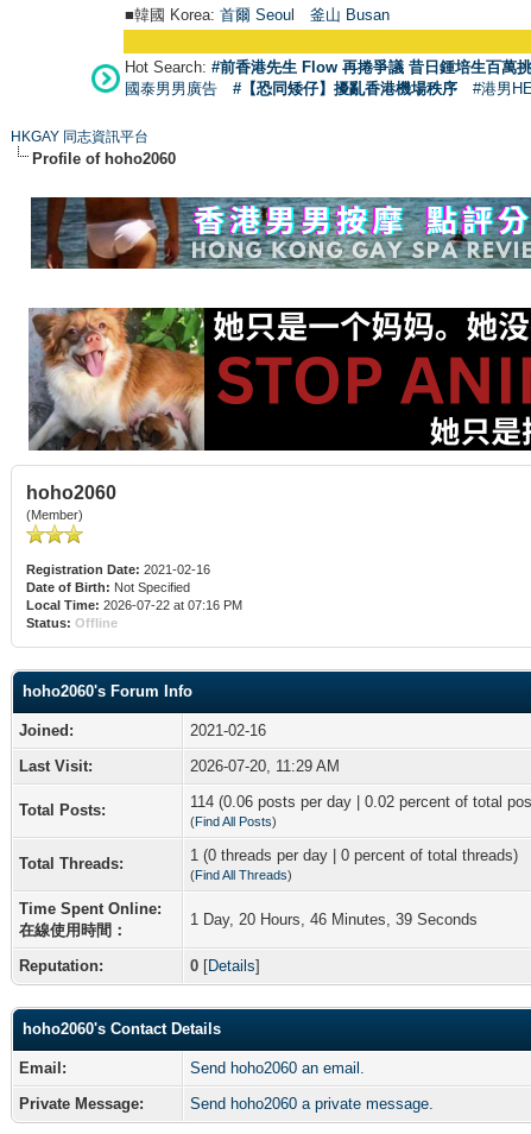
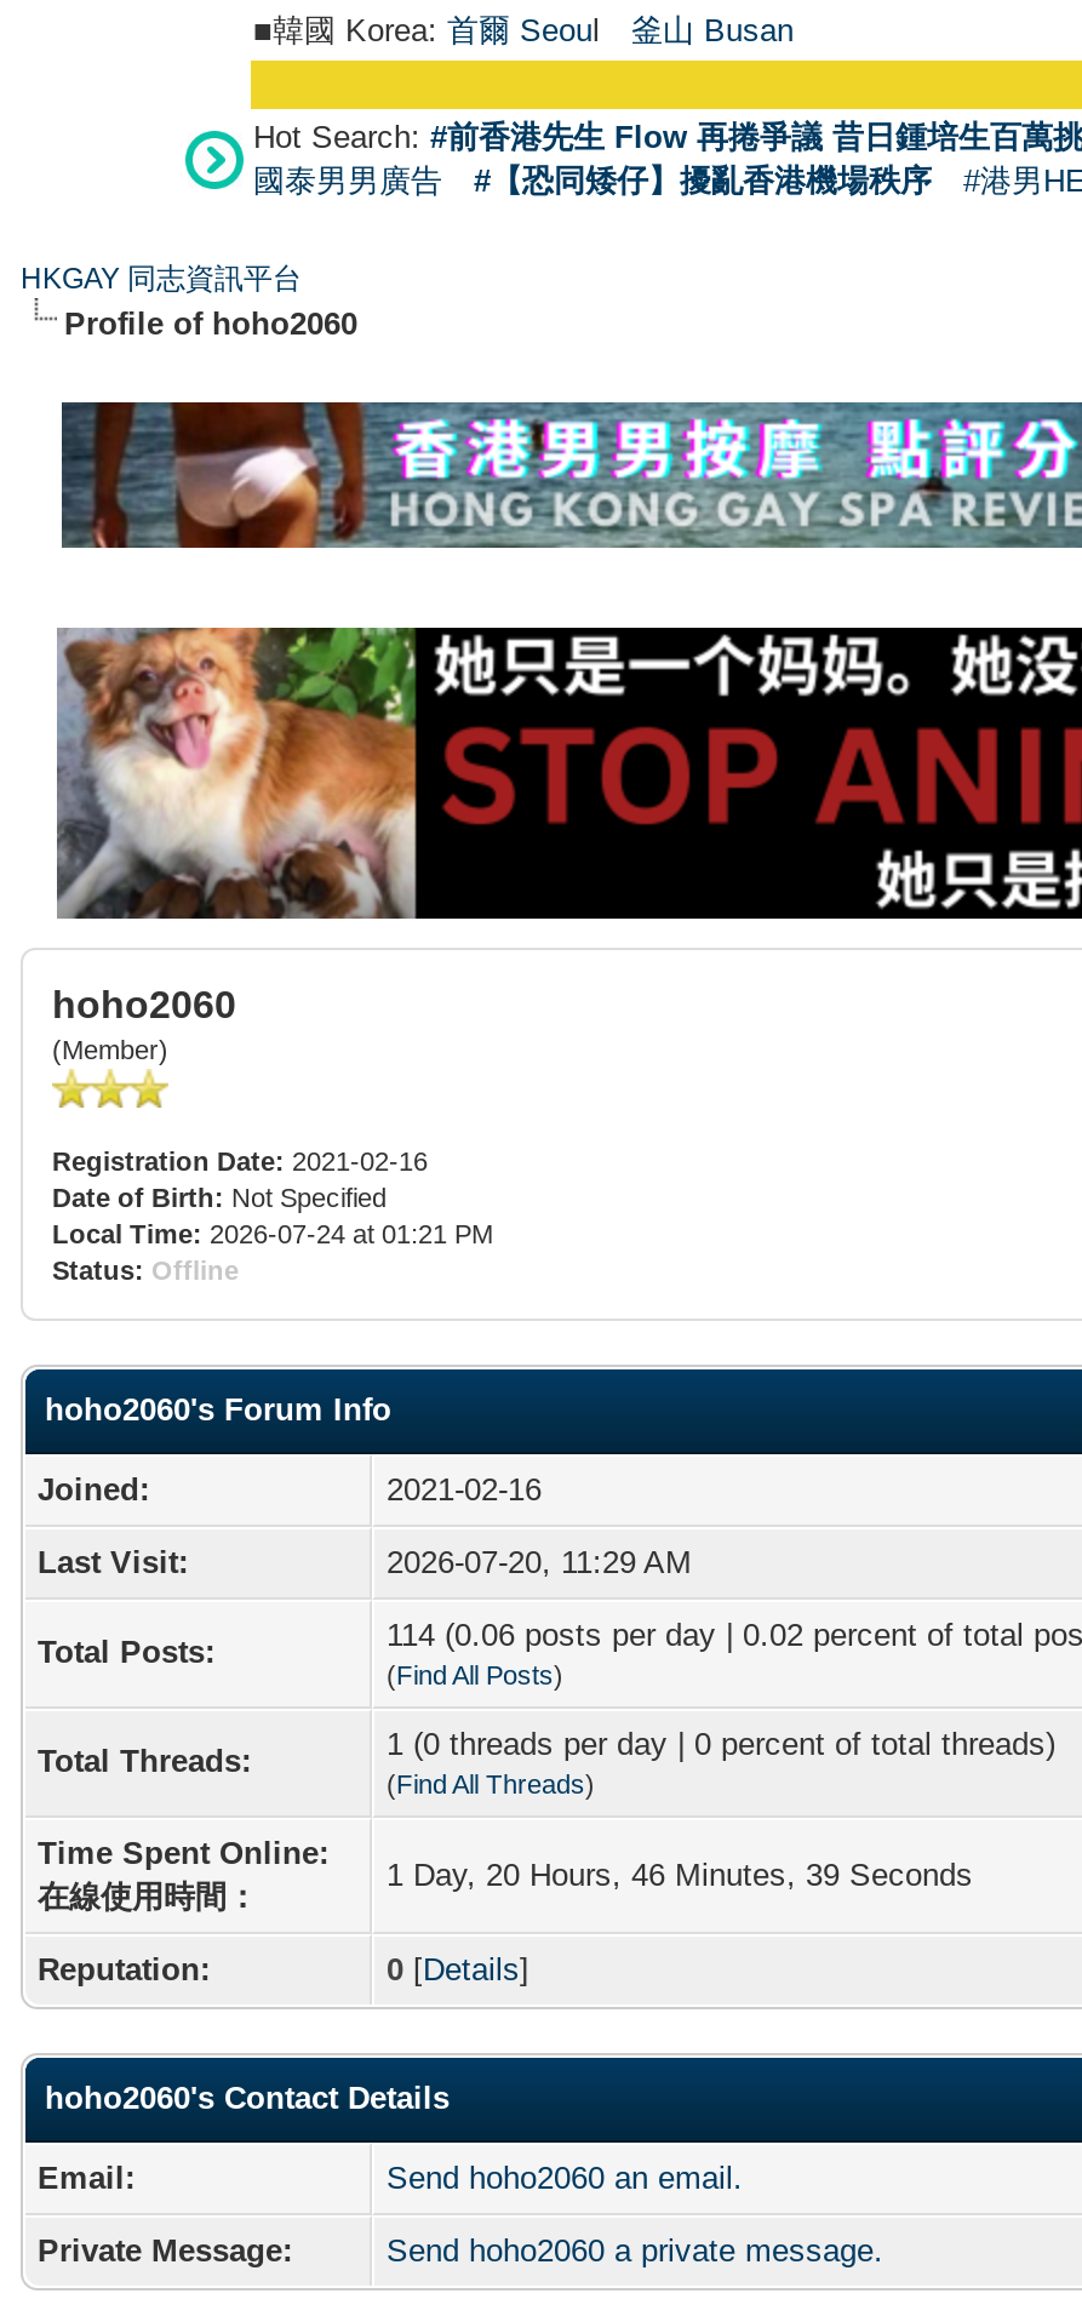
[26,598,242,612] Local Time: 2026-07-22 at 07:16 PM -> [52,1218,493,1248] Local Time: 2026-07-24 at 01:21 PM

